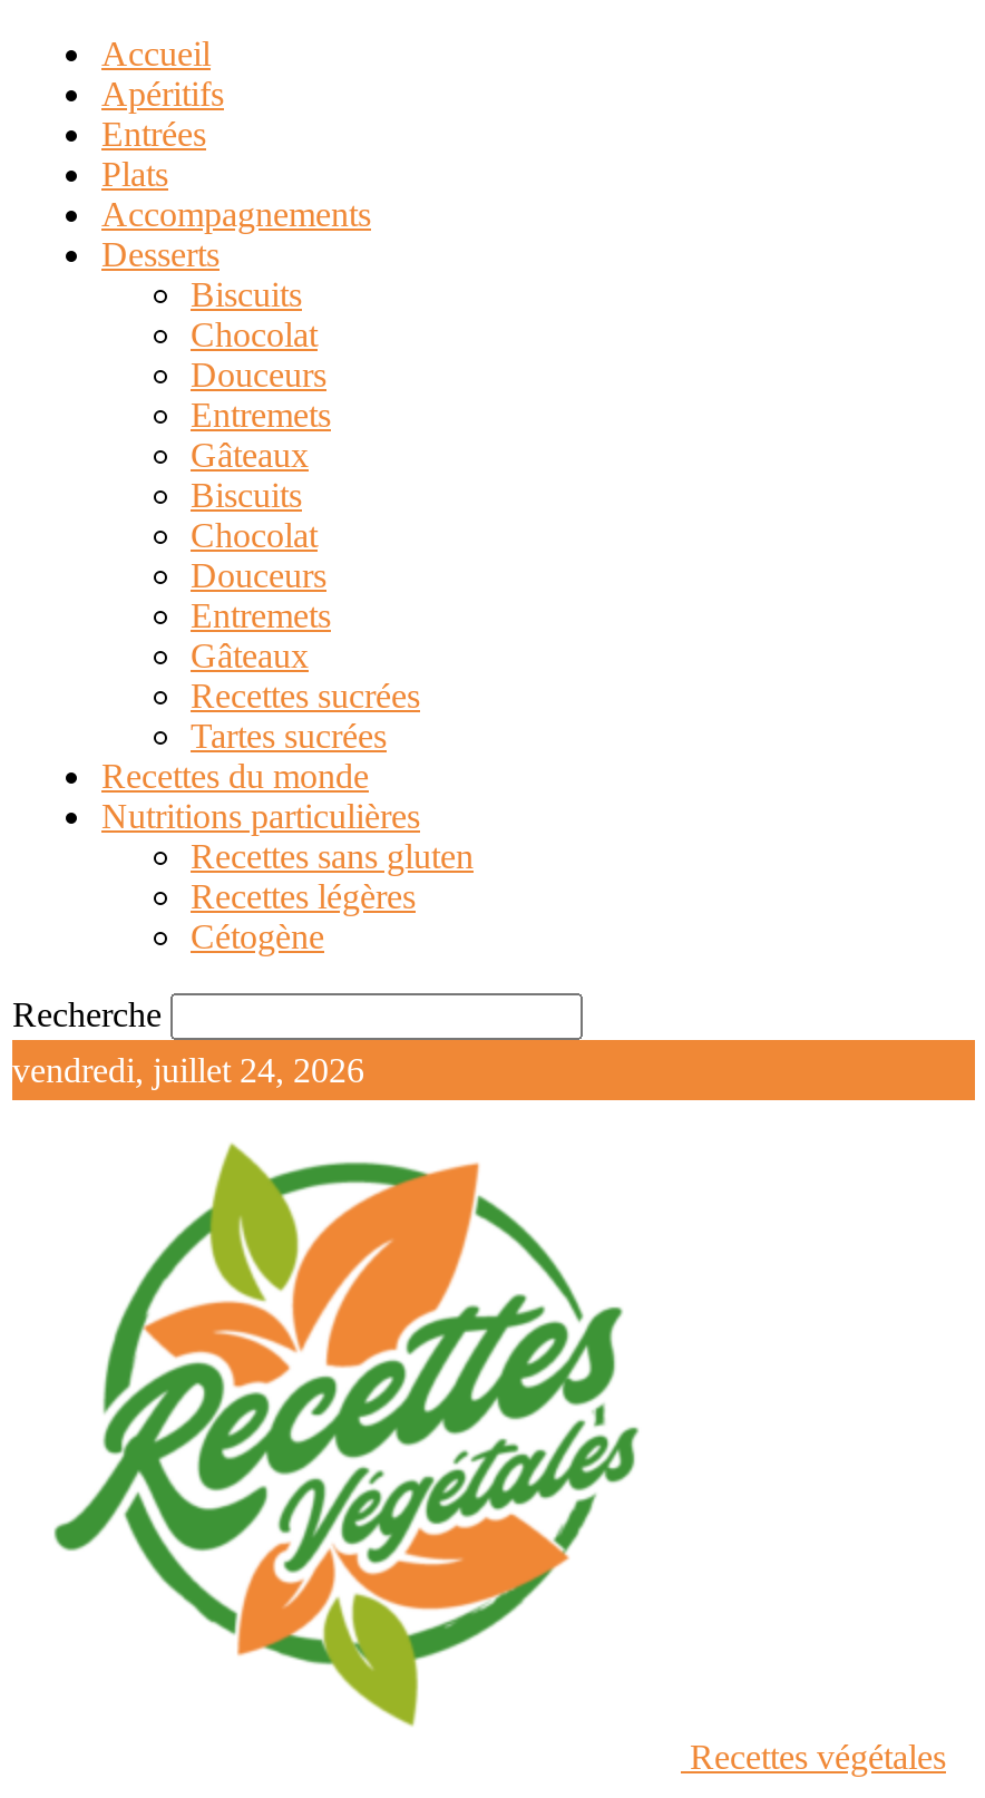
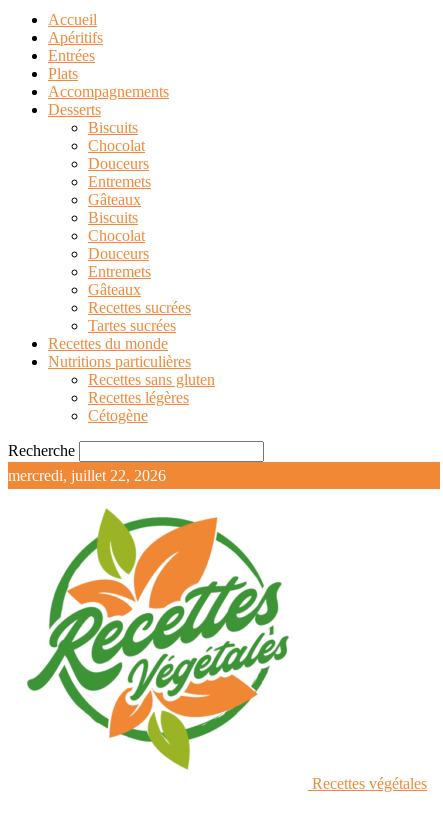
[12,1051,364,1089] vendredi, juillet 24, 2026 -> [8,467,166,484] mercredi, juillet 22, 2026

